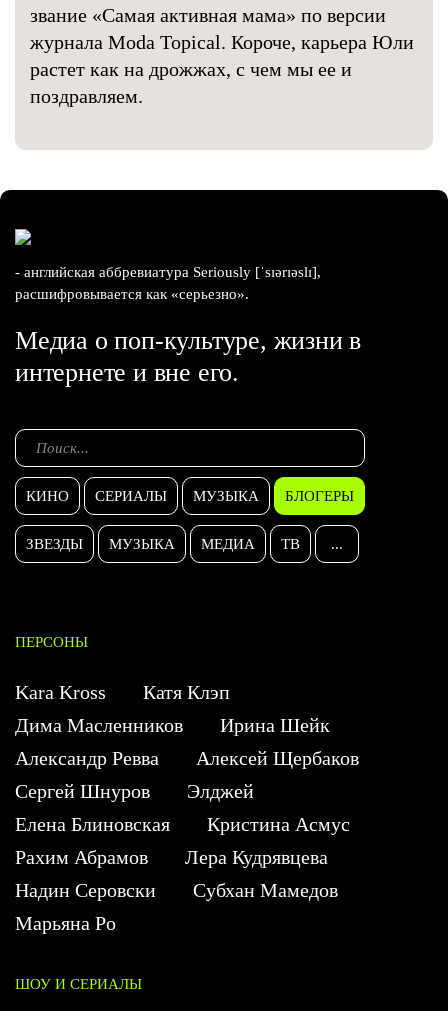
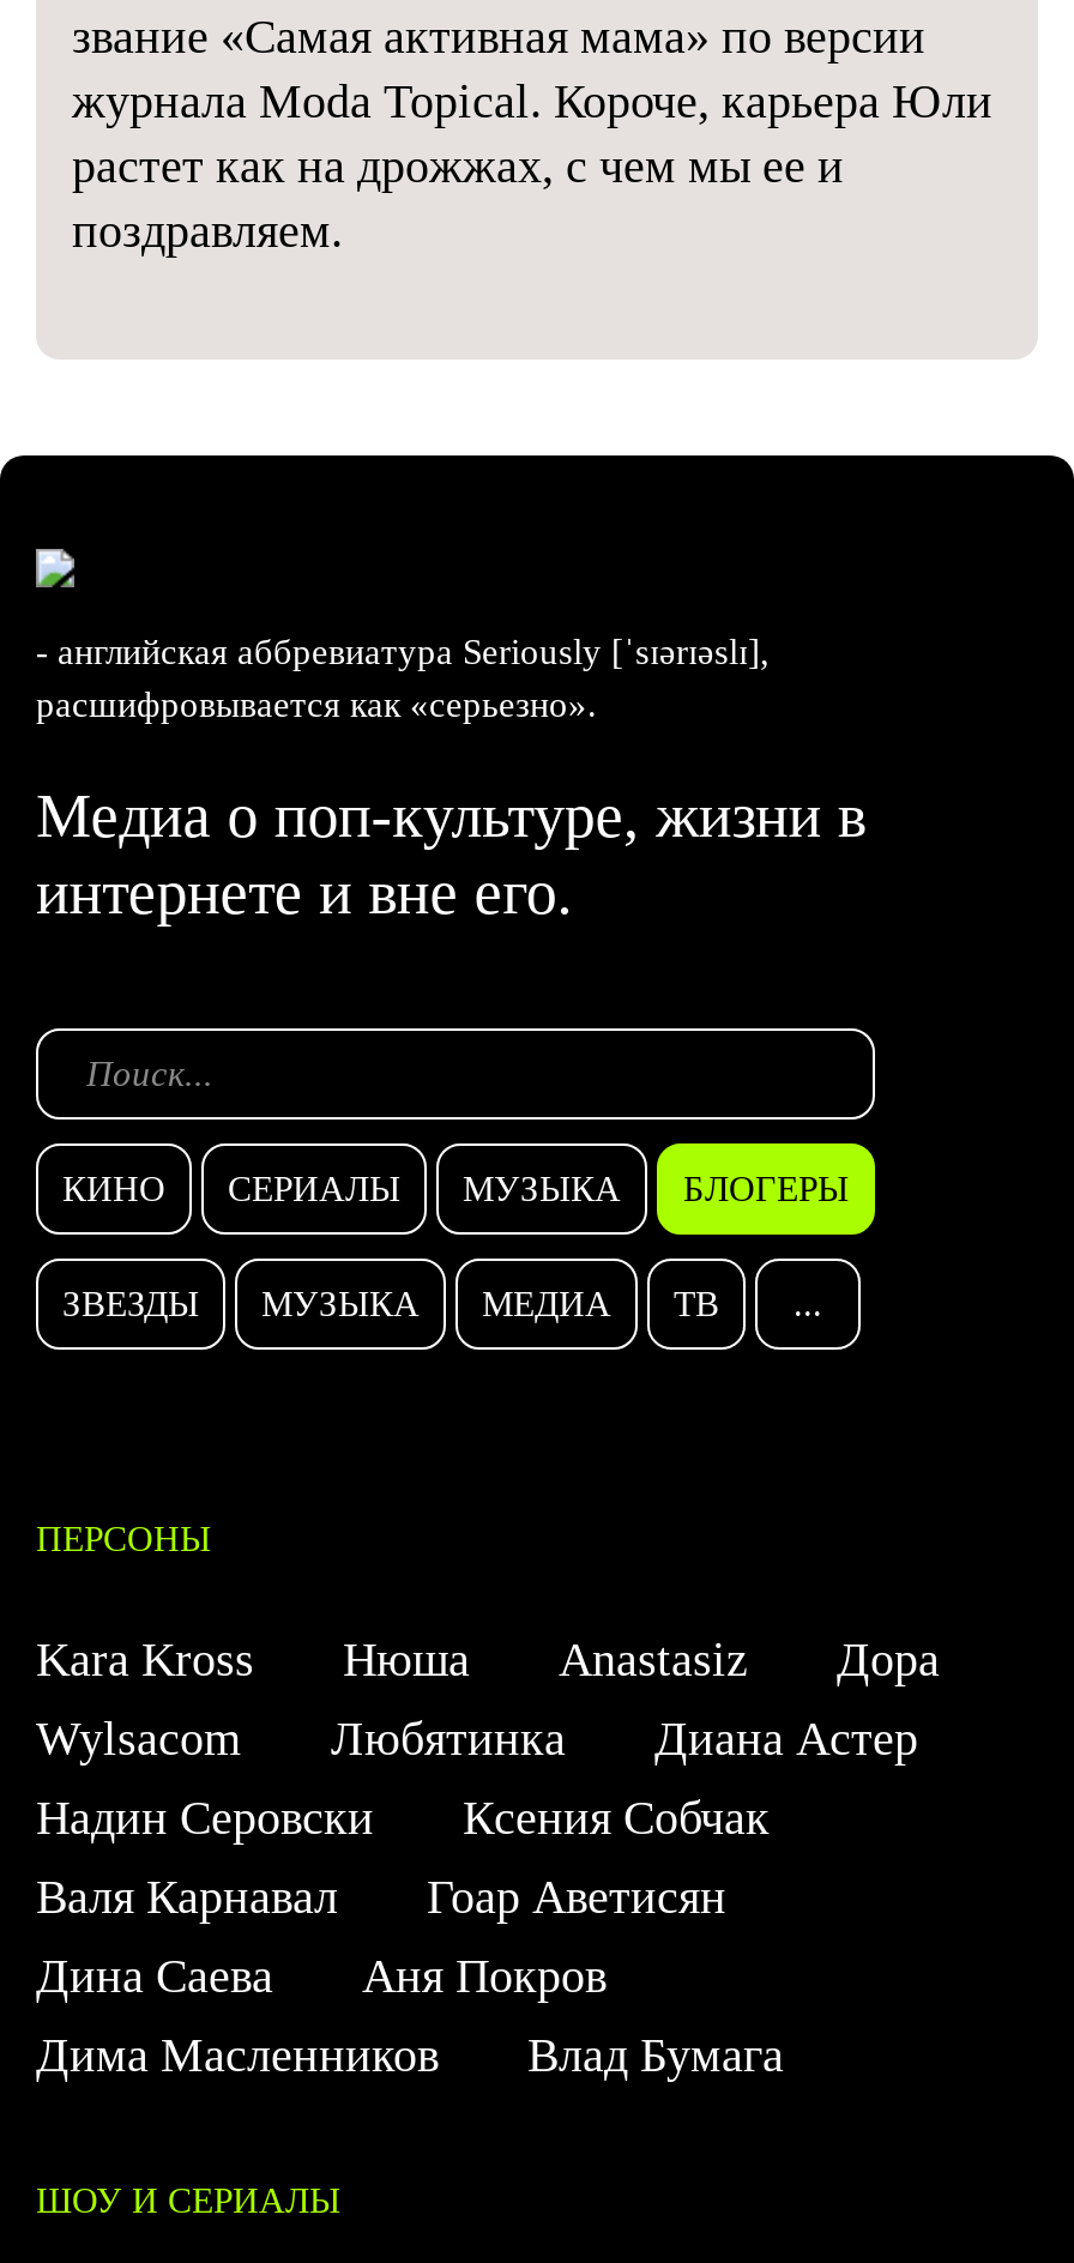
[143,681,230,703] Катя Клэп -> [36,1633,940,2002] Нюша | Anastasiz | Дора | Wylsacom | Любятинка | Диана Астер | Ксения Собчак | Валя Карнавал | Гоар Аветисян | Дина Саева | Аня Покров
[15,714,359,934] Ирина Шейк | Александр Ревва | Алексей Щербаков | Сергей Шнуров | Элджей | Елена Блиновская | Кристина Асмус | Рахим Абрамов | Лера Кудрявцева | Субхан Мамедов | Марьяна Ро -> [527,2028,784,2081] Влад Бумага
moved [15,714,183,736] -> [36,2028,439,2081]: Дима Масленников
moved [15,879,156,901] -> [36,1791,374,1843]: Надин Серовски

